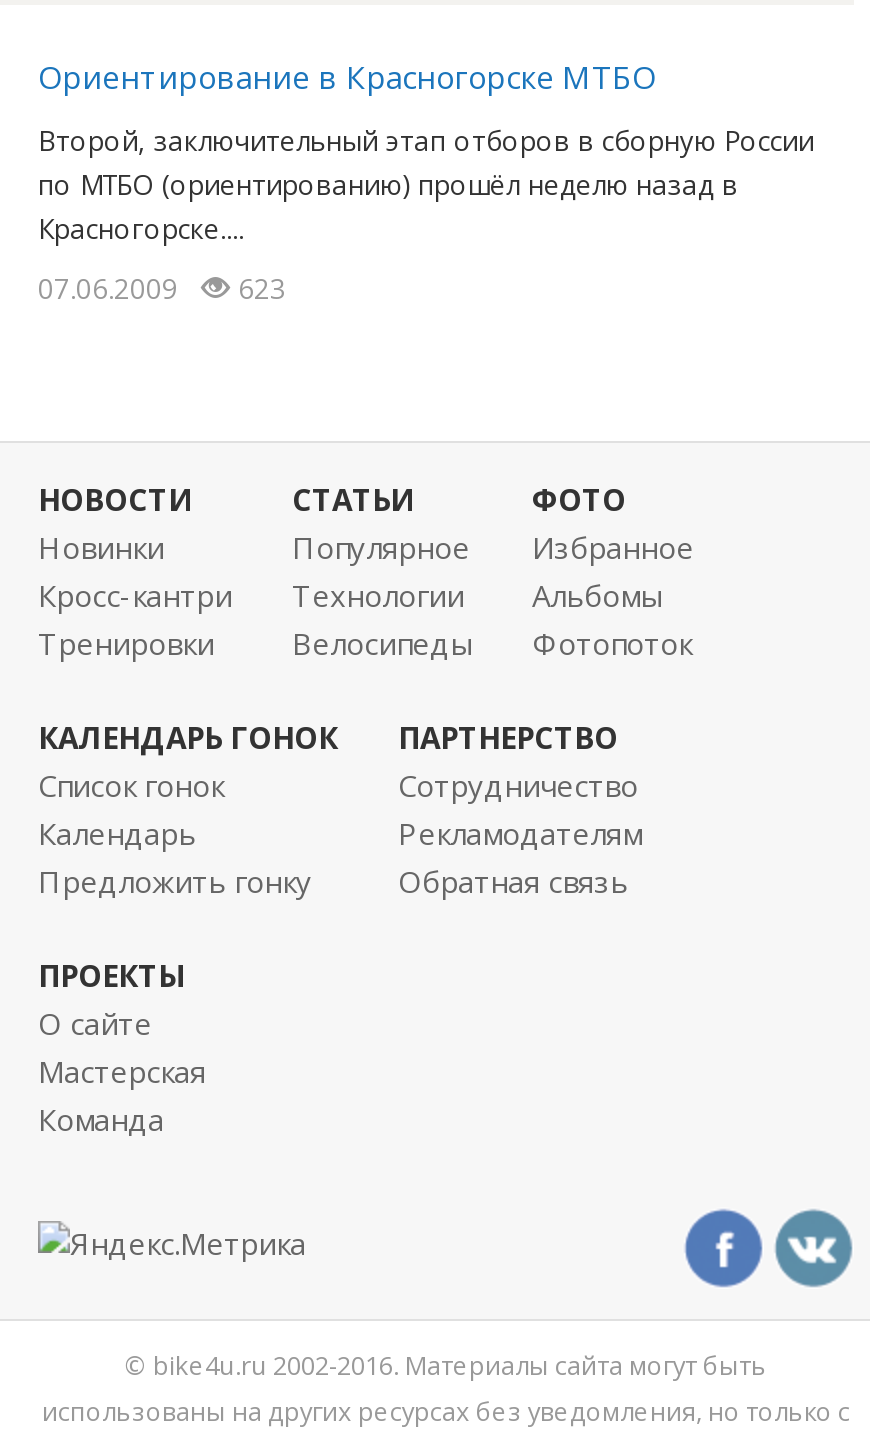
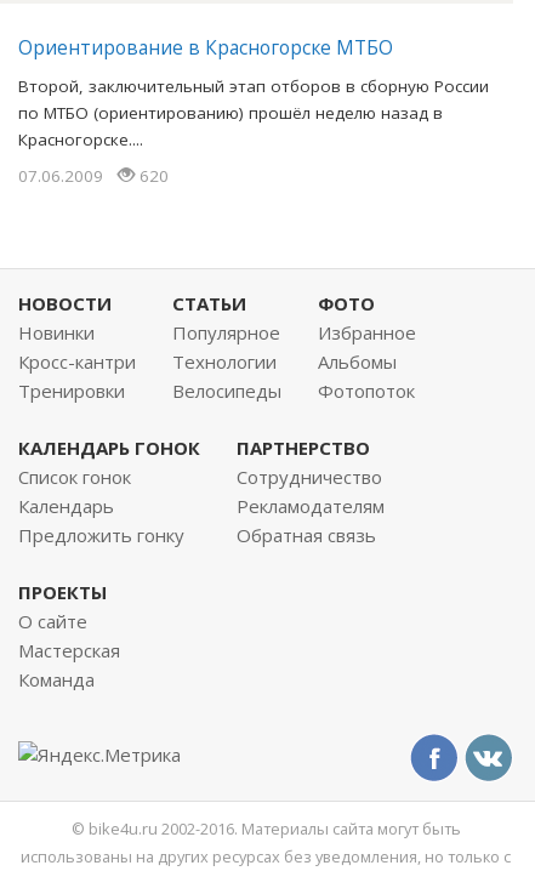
[38,271,302,307] 07.06.2009 623 -> [18,165,178,187] 07.06.2009 620

